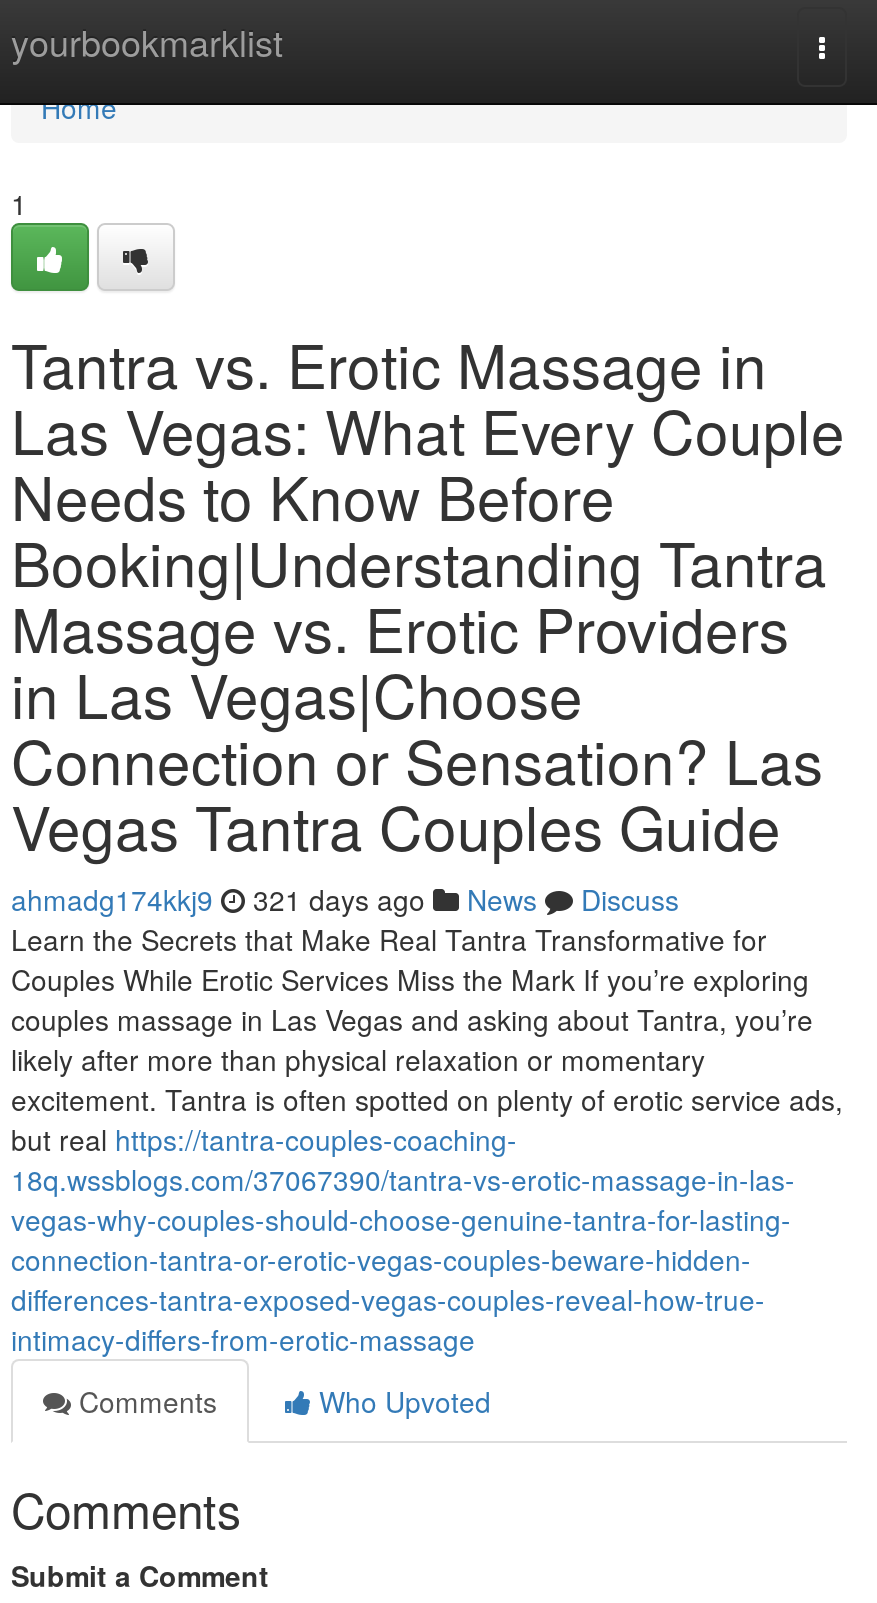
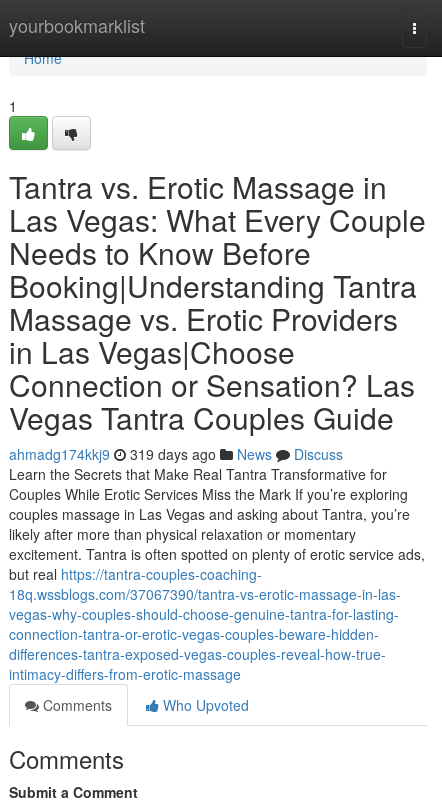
[11,879,679,919] ahmadg174kkj9 321 days ago News Discuss -> [9,444,343,464] ahmadg174kkj9 319 days ago News Discuss

